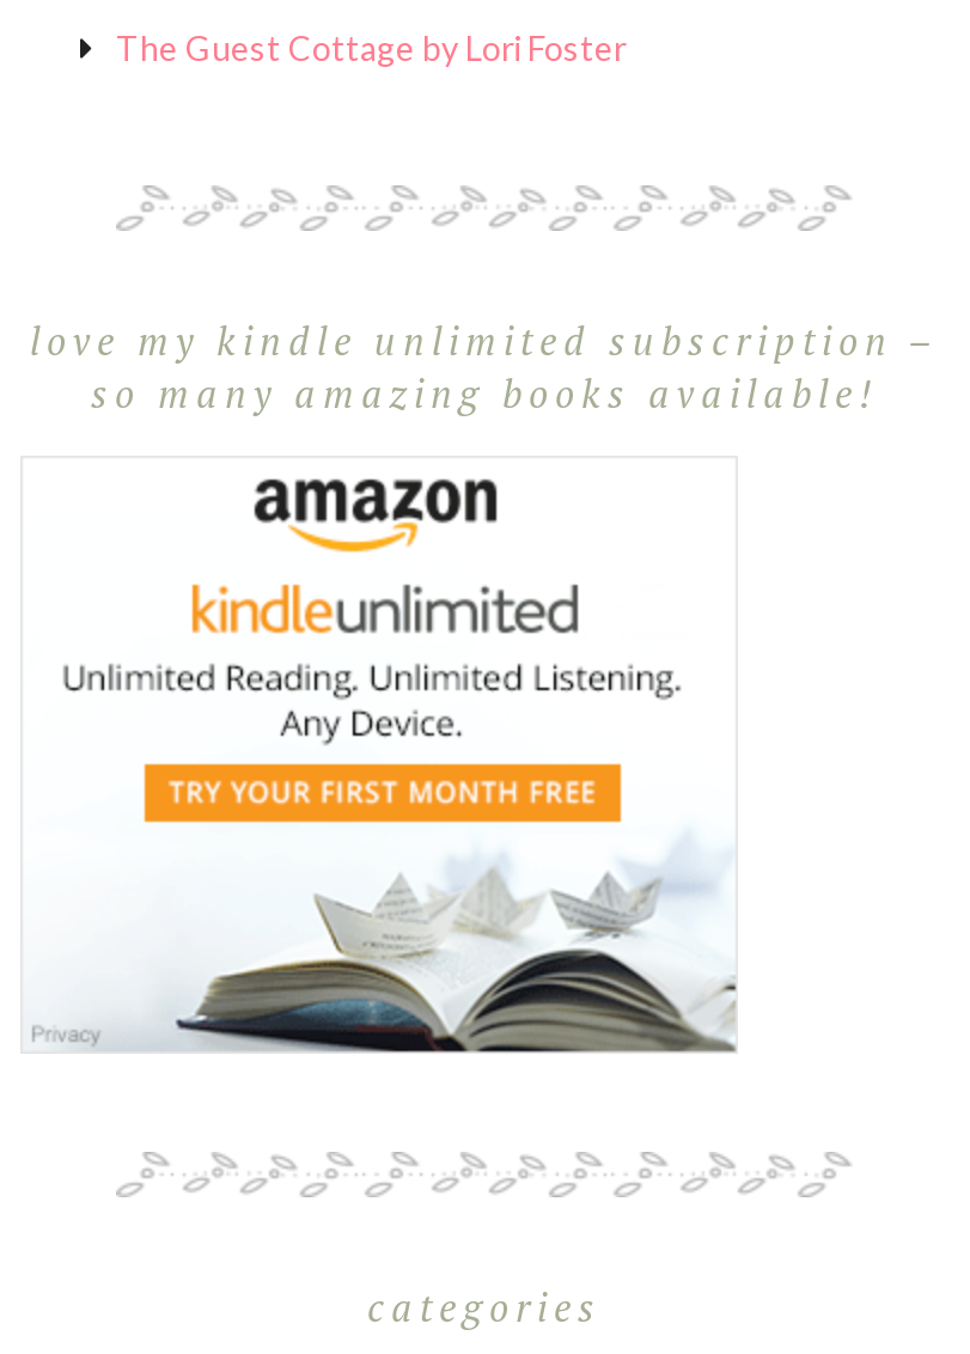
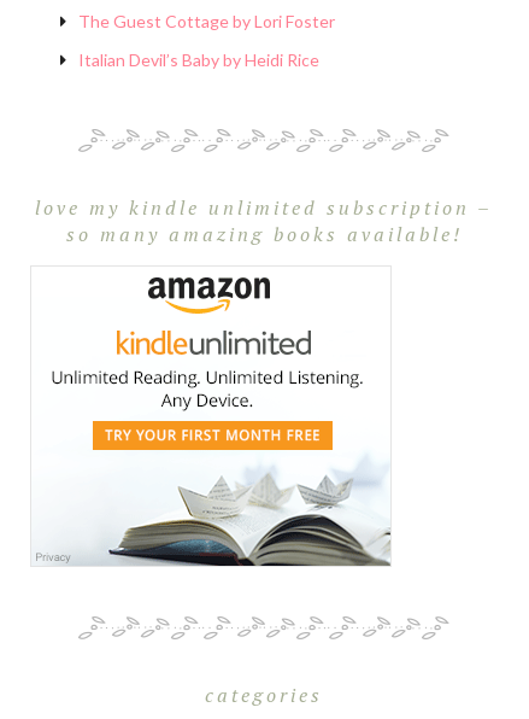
none -> [78,49,319,70] Italian Devil’s Baby by Heidi Rice

